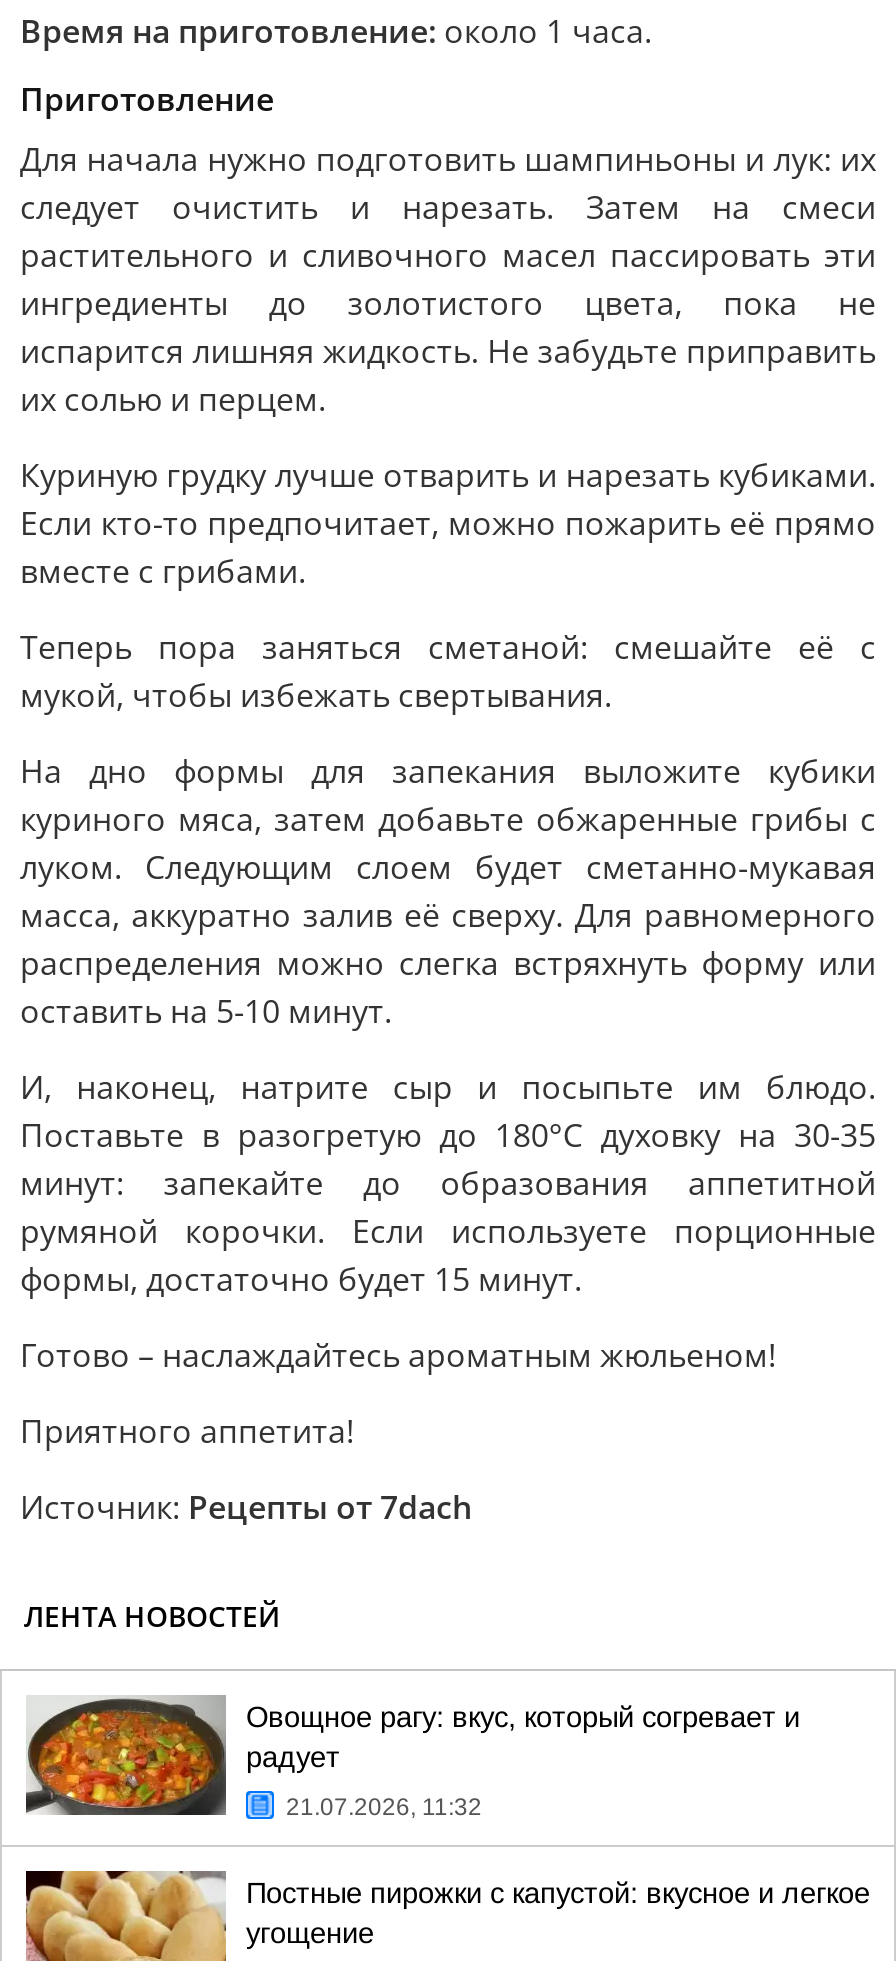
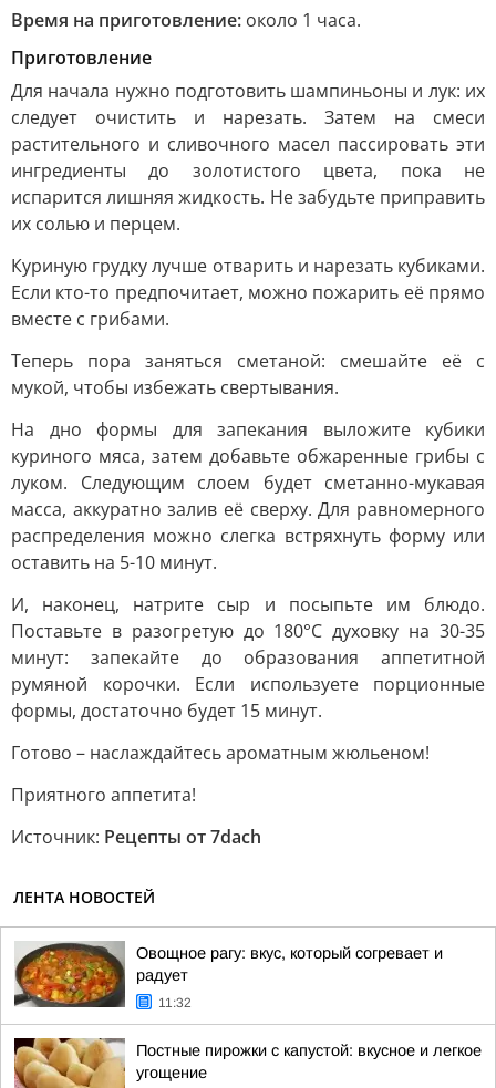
[286,1793,482,1821] 21.07.2026, 11:32 -> [158,995,192,1011] 11:32

